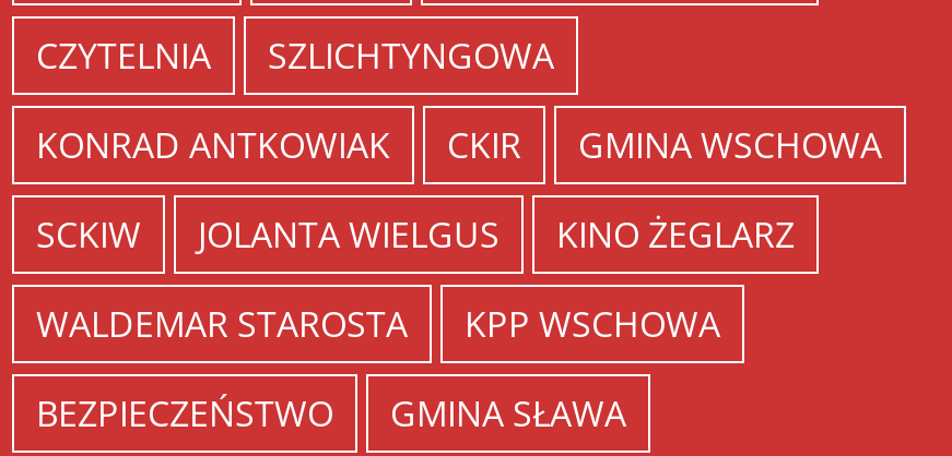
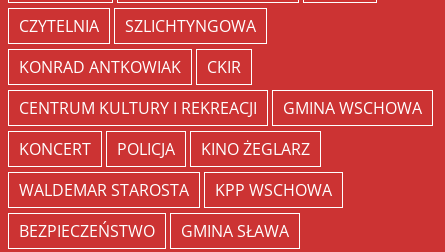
none -> [19,97,257,119] CENTRUM KULTURY I REKREACJI
[36,211,499,259] SCKIW | JOLANTA WIELGUS -> [19,138,175,160] KONCERT | POLICJA

